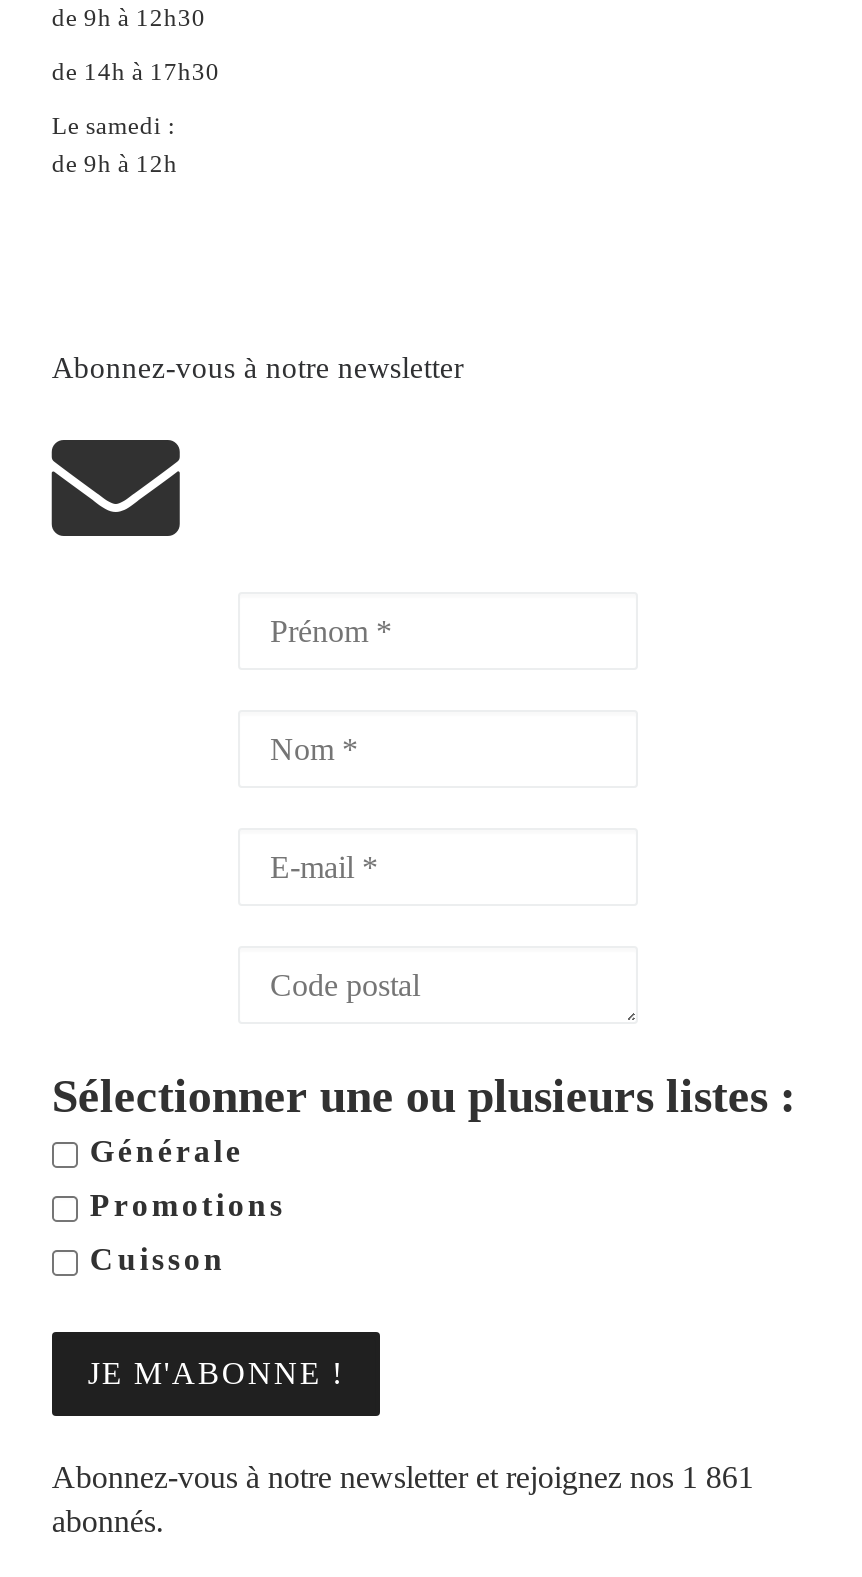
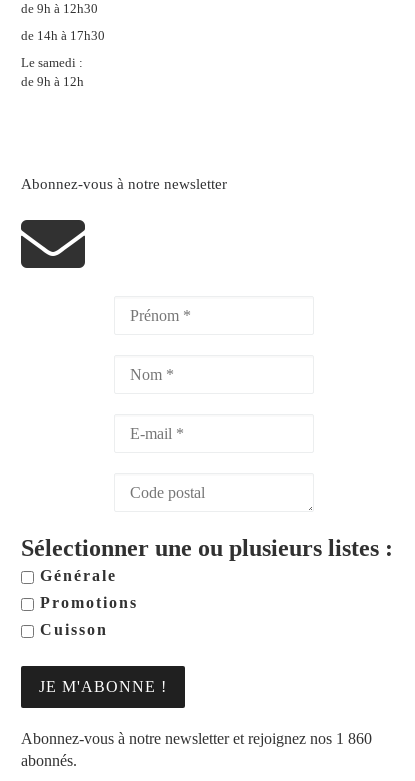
[52,1460,754,1494] Abonnez-vous à notre newsletter et rejoignez nos 1 861 -> [21,730,372,747] Abonnez-vous à notre newsletter et rejoignez nos 1 860

